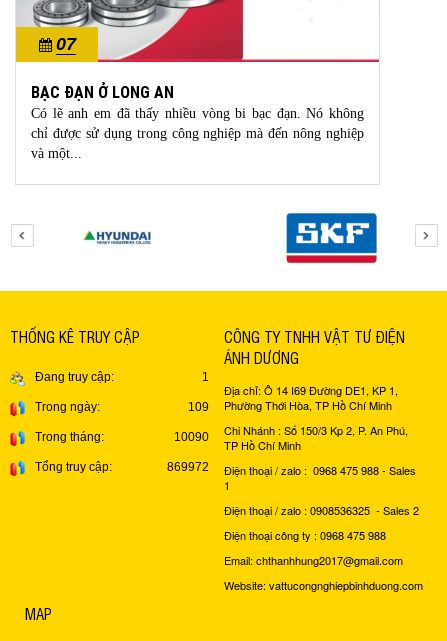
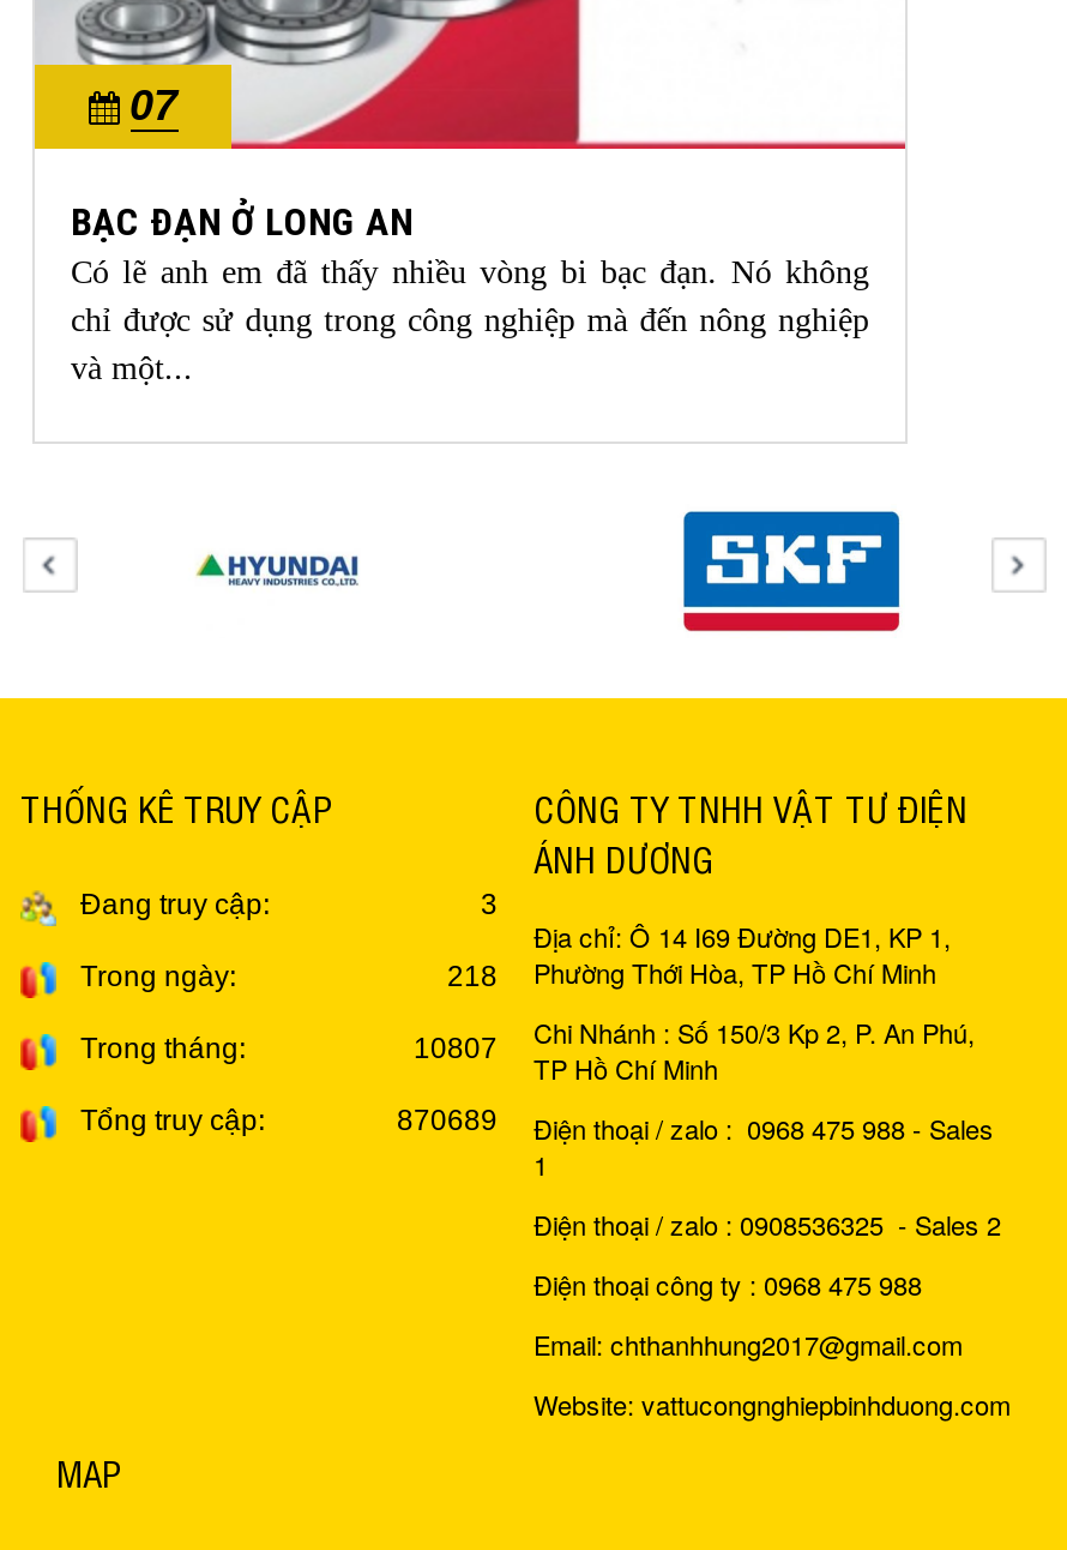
[202,370,209,384] 1 -> [481,889,498,922] 3
[188,397,392,414] 109 Phường Thới Hòa, TP Hồ Chí Minh -> [447,954,936,994] 218 Phường Thới Hòa, TP Hồ Chí Minh
[174,422,408,453] 10090 Chi Nhánh : Số 150/3 Kp 2, P. An Phú, TP Hồ Chí Minh -> [414,1013,975,1088] 10807 Chi Nhánh : Số 150/3 Kp 2, P. An Phú, TP Hồ Chí Minh
[167,460,416,478] 869972 Điện thoại / zalo : 0968 475 988 - Sales -> [397,1105,994,1148] 870689 Điện thoại / zalo : 0968 475 988 - Sales

